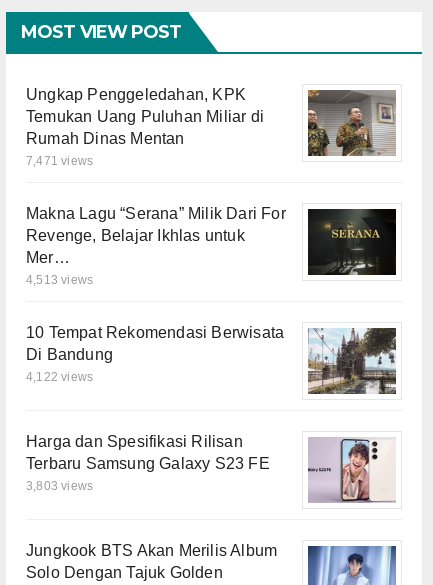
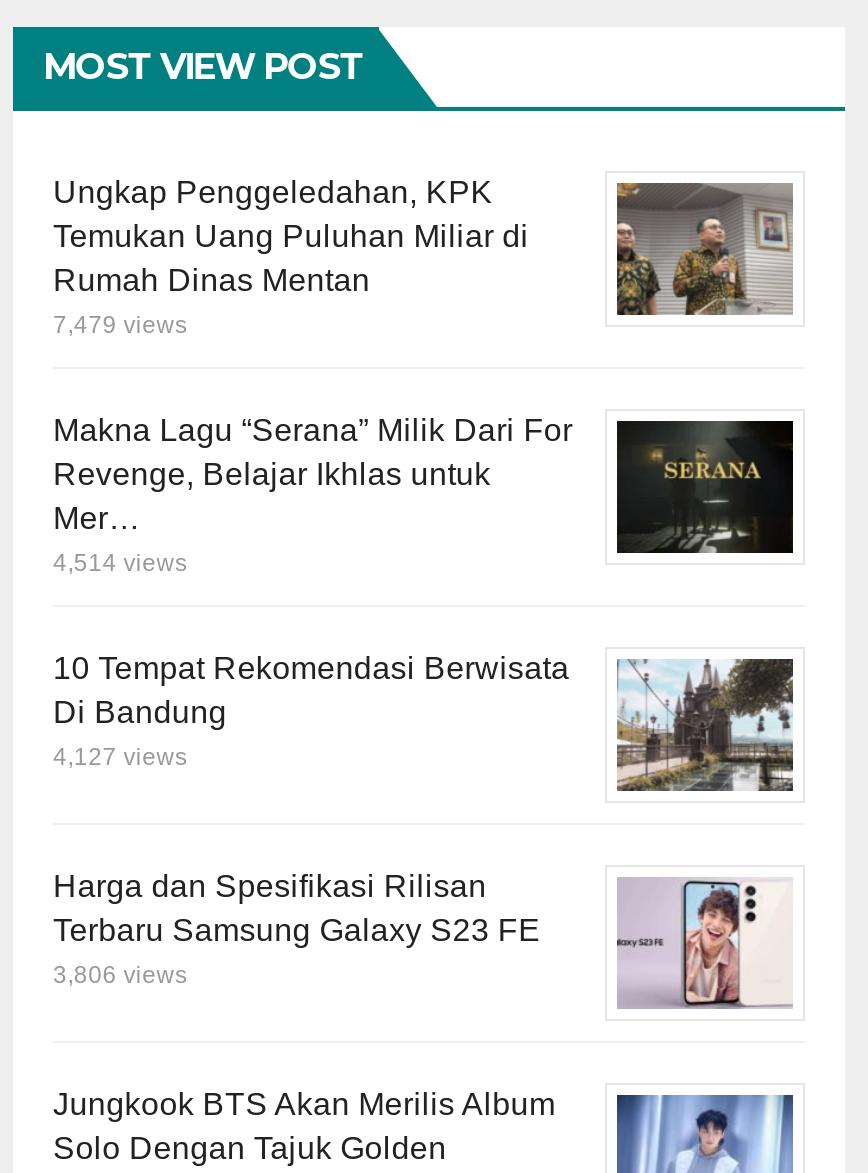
[26,154,93,168] 7,471 views -> [53,311,187,339] 7,479 views
[26,273,93,287] 4,513 views -> [53,549,187,577] 4,514 views
[26,370,93,384] 4,122 views -> [53,743,187,771] 4,127 views
[26,479,93,493] 3,803 views -> [53,961,187,989] 3,806 views

